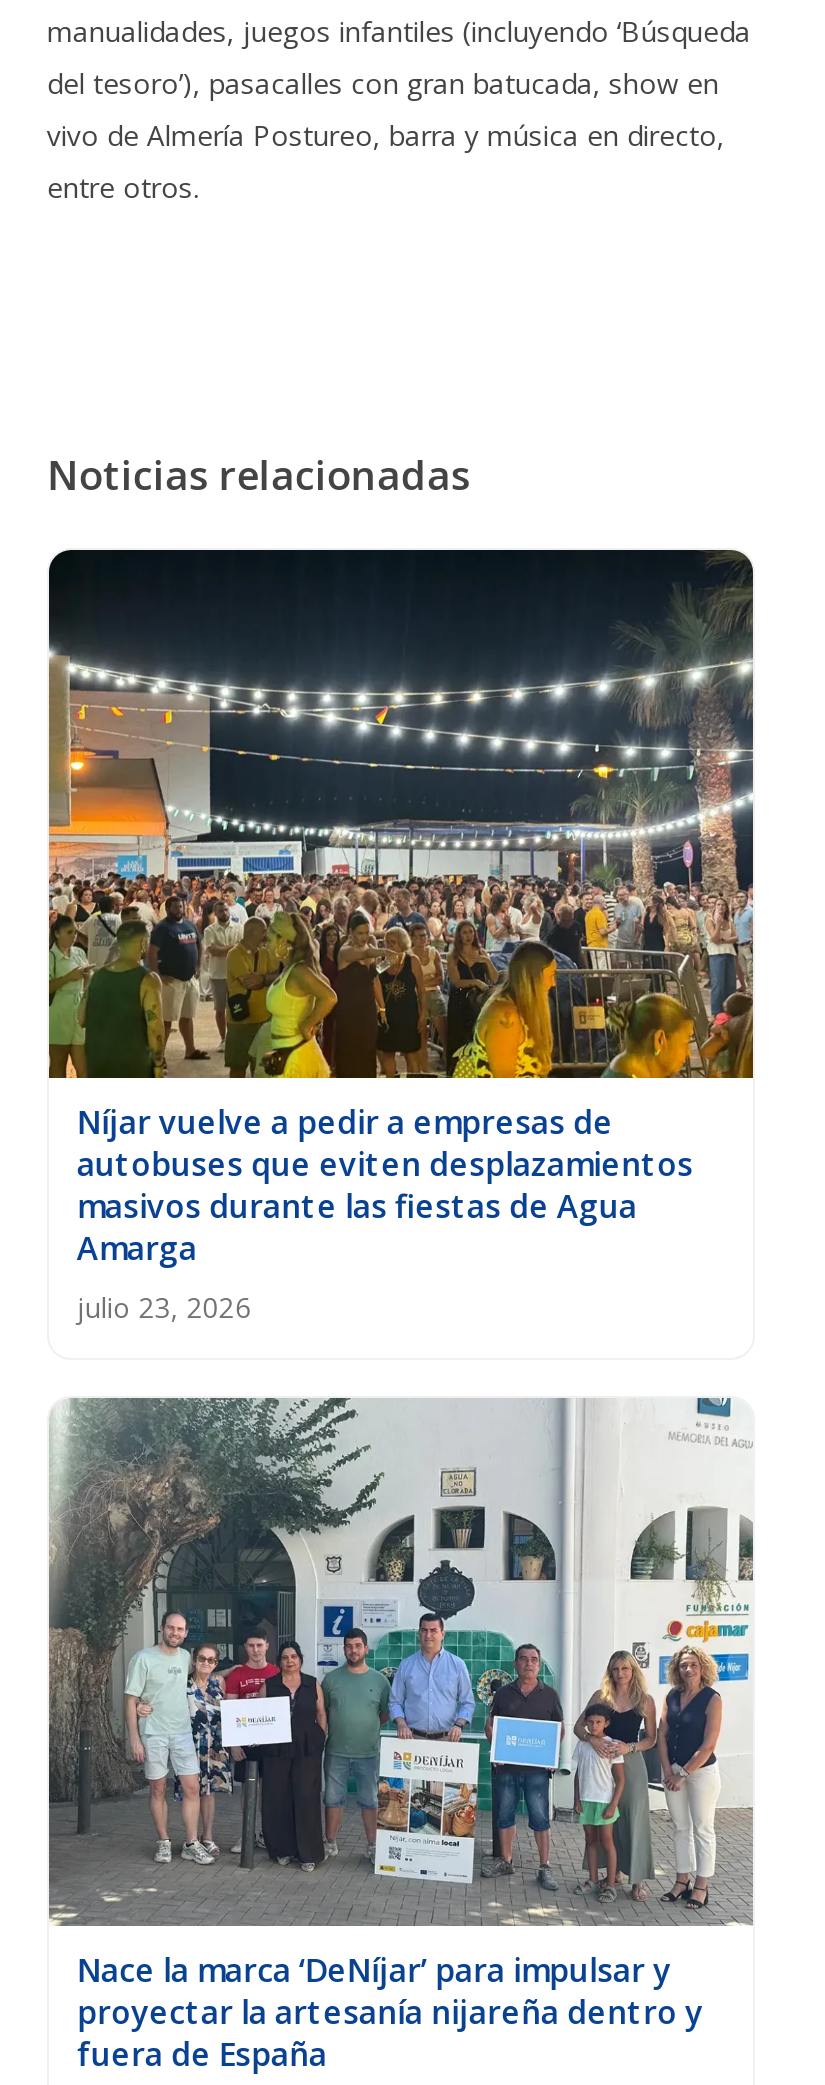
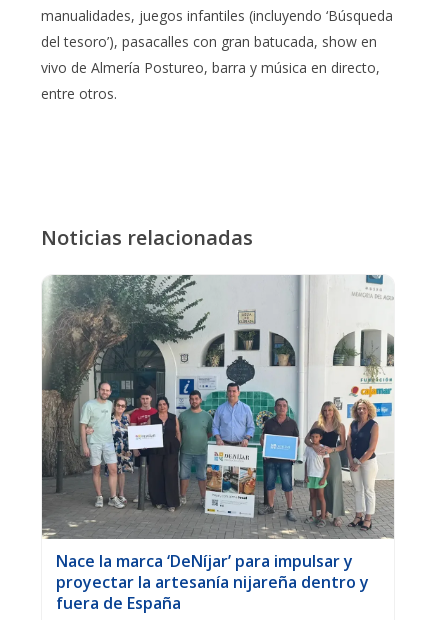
[47,548,755,1326] [image] | Níjar vuelve a pedir a empresas de | autobuses que eviten desplazamientos | masivos durante las fiestas de Agua | Amarga | julio 23, 2026 -> none

